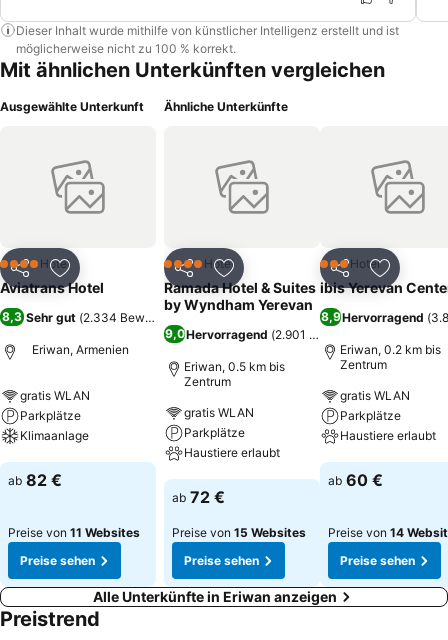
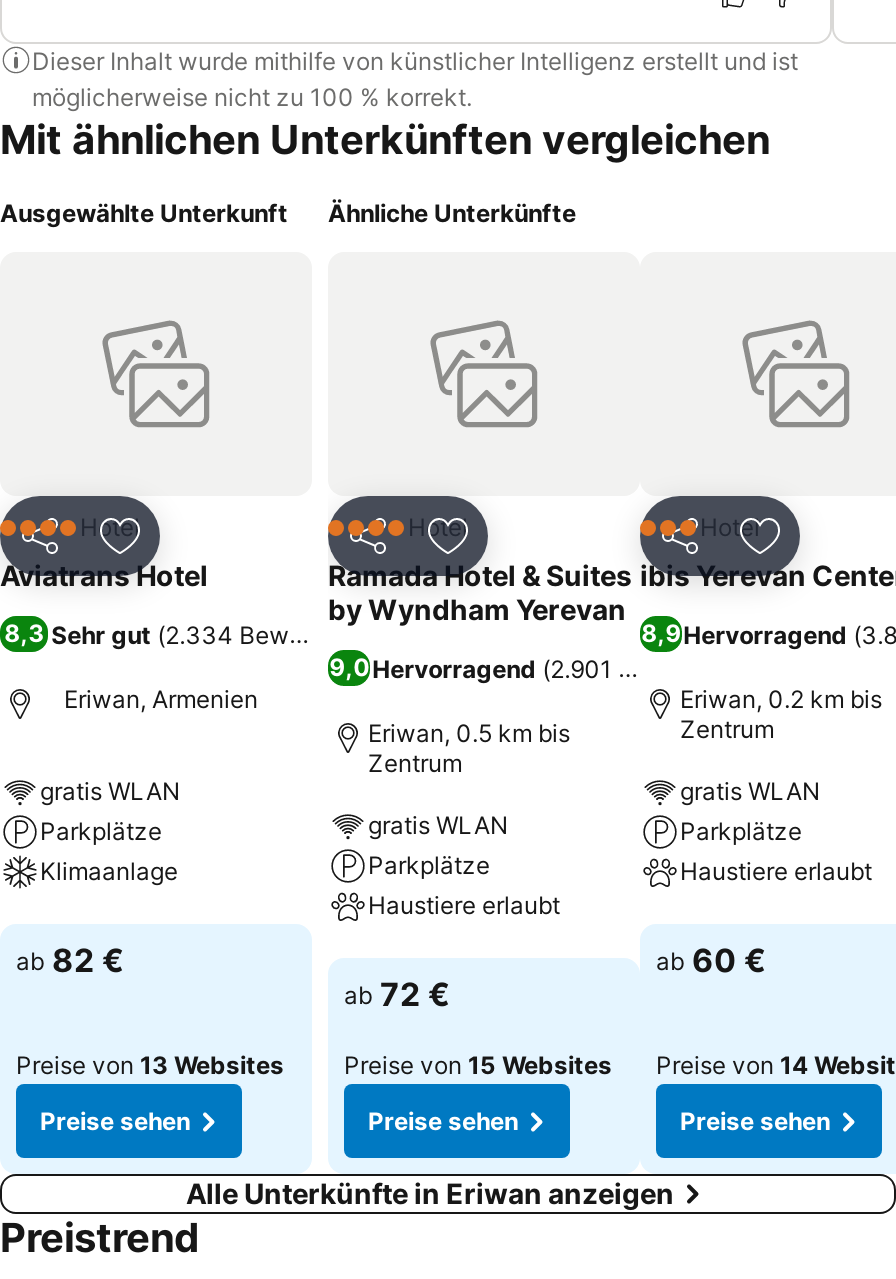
[8,525,140,540] Preise von 11 Websites -> [16,1050,284,1080] Preise von 13 Websites

